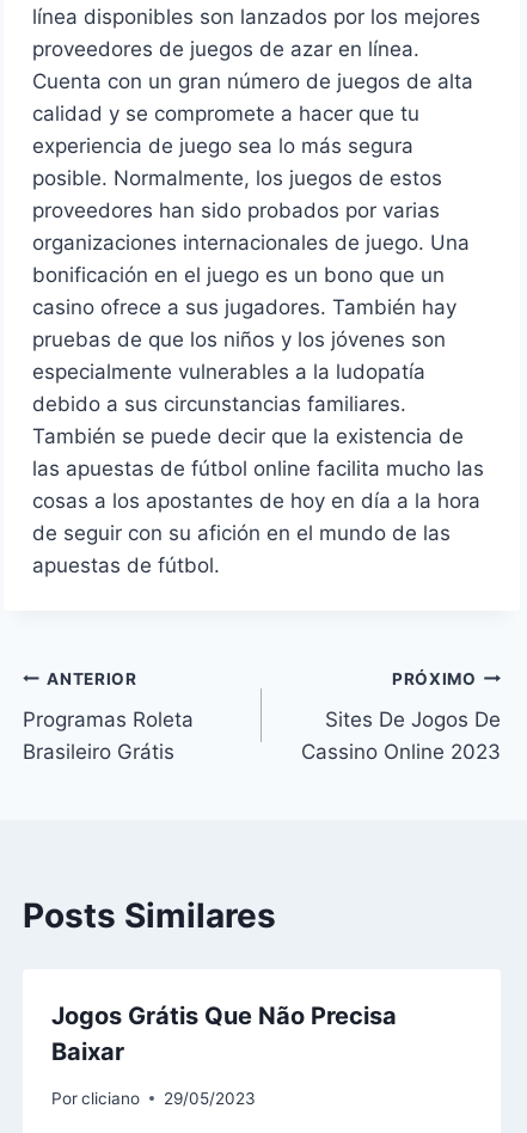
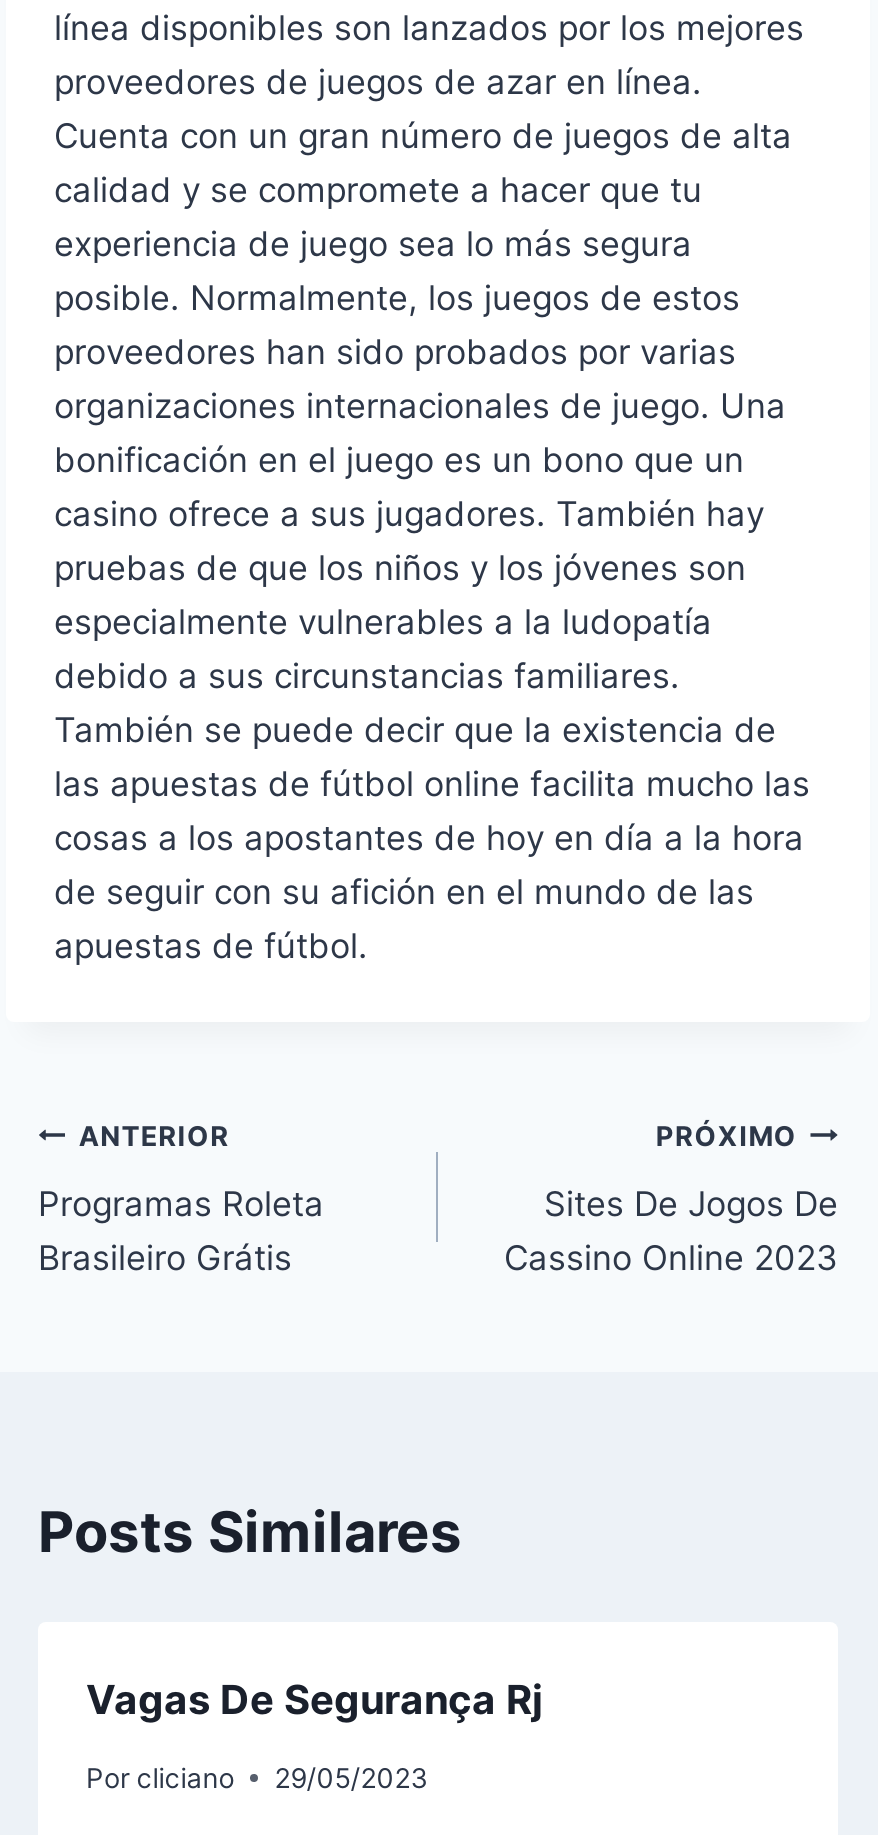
[51,1002,397,1066] Jogos Grátis Que Não Precisa | Baixar -> [86,1676,542,1724] Vagas De Segurança Rj

